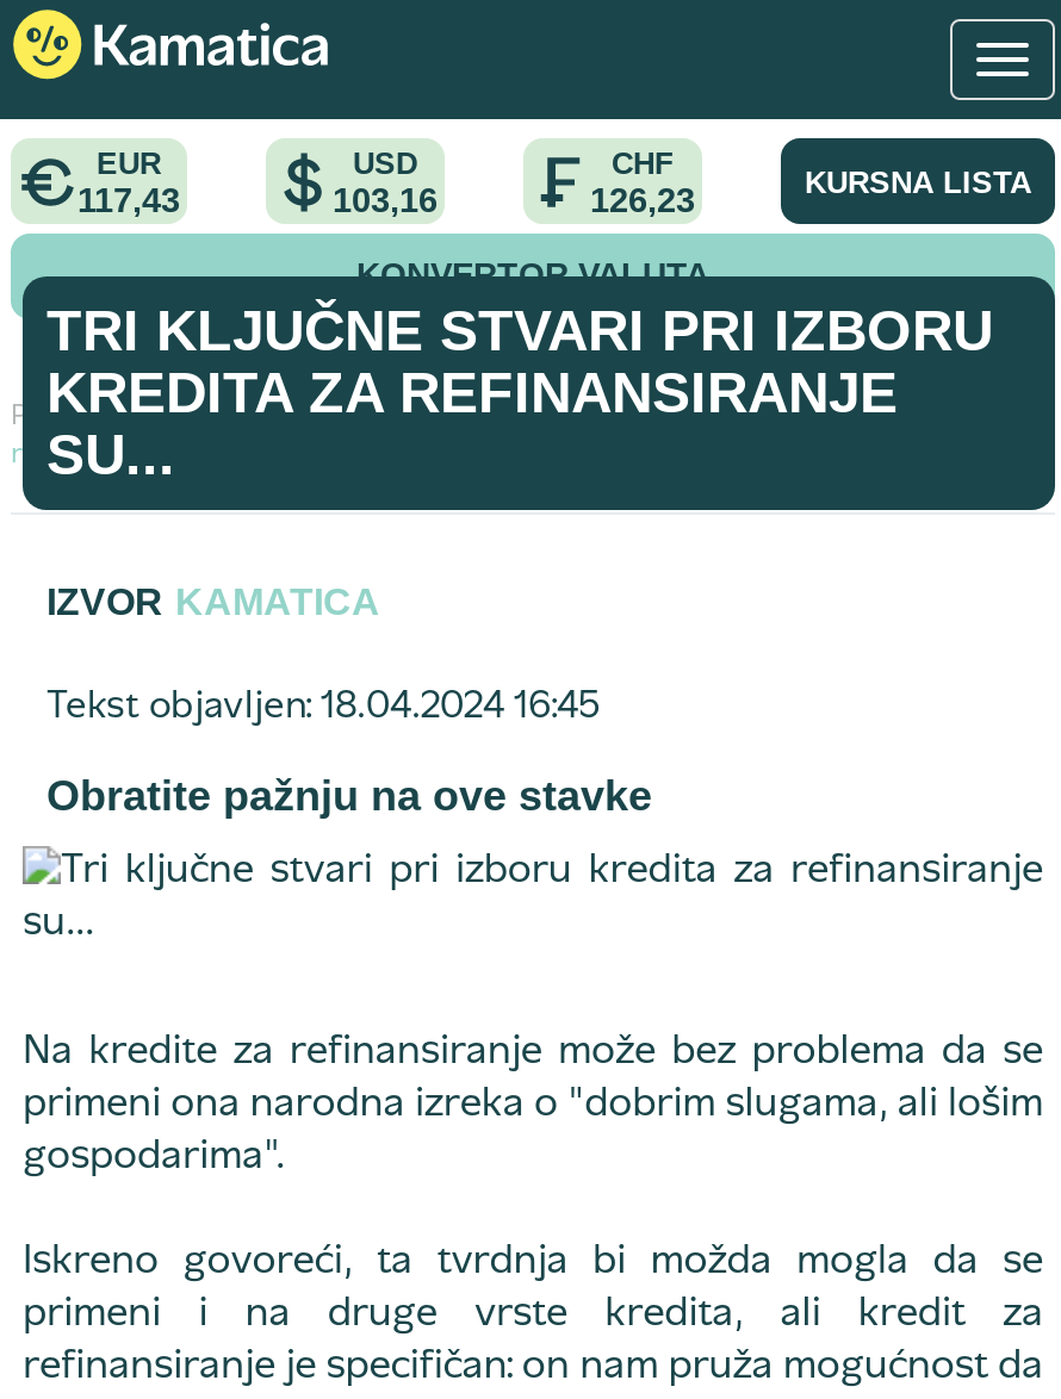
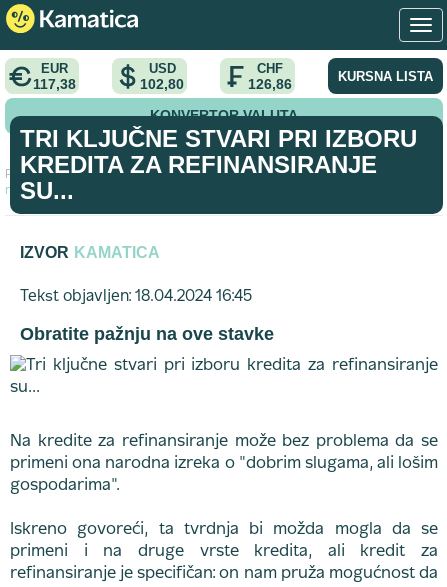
[77,180,180,218] 117,43 -> [33,75,76,91] 117,38
[333,180,438,218] 103,16 -> [140,75,184,91] 102,80
[590,180,695,218] 126,23 -> [248,75,292,91] 126,86

